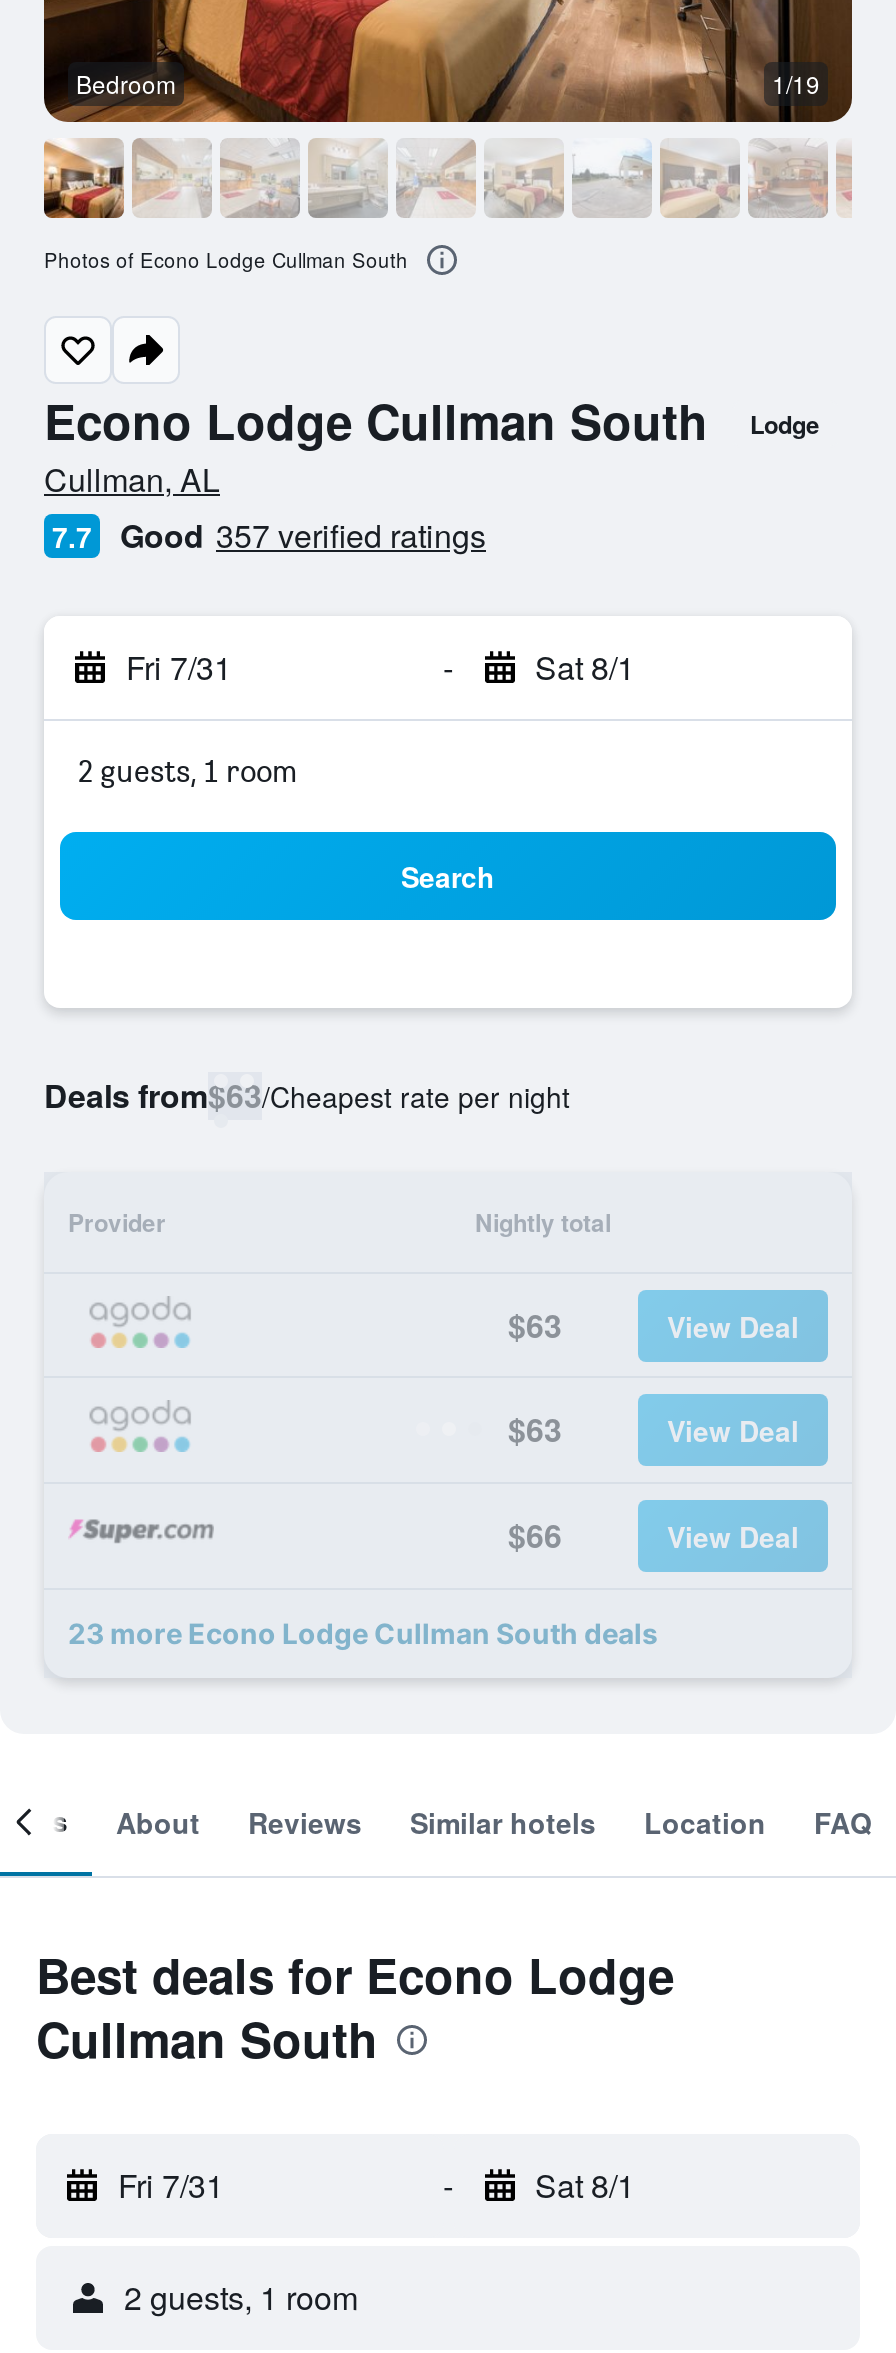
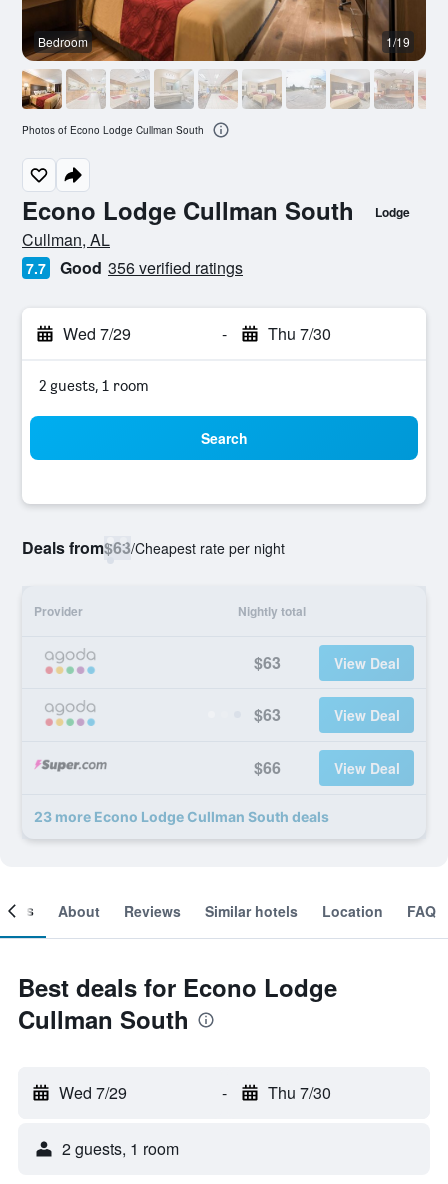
[120,512,486,558] Good 357 verified ratings -> [60,256,243,279] Good 356 verified ratings
[126,644,232,690] Fri 7/31 -> [63,322,131,345] Wed 7/29
[535,644,635,690] Sat 8/1 -> [267,322,330,345] Thu 7/30
[118,2162,224,2208] Fri 7/31 -> [59,1081,127,1104] Wed 7/29
[535,2162,635,2208] Sat 8/1 -> [267,1081,330,1104] Thu 7/30

